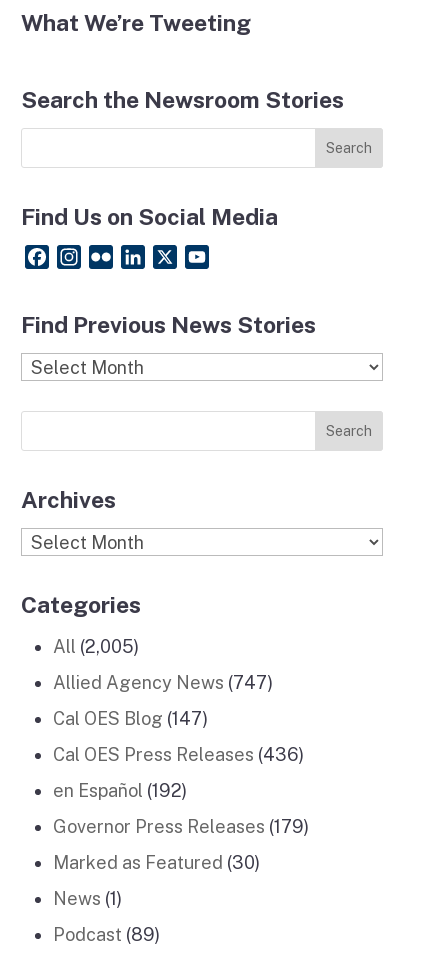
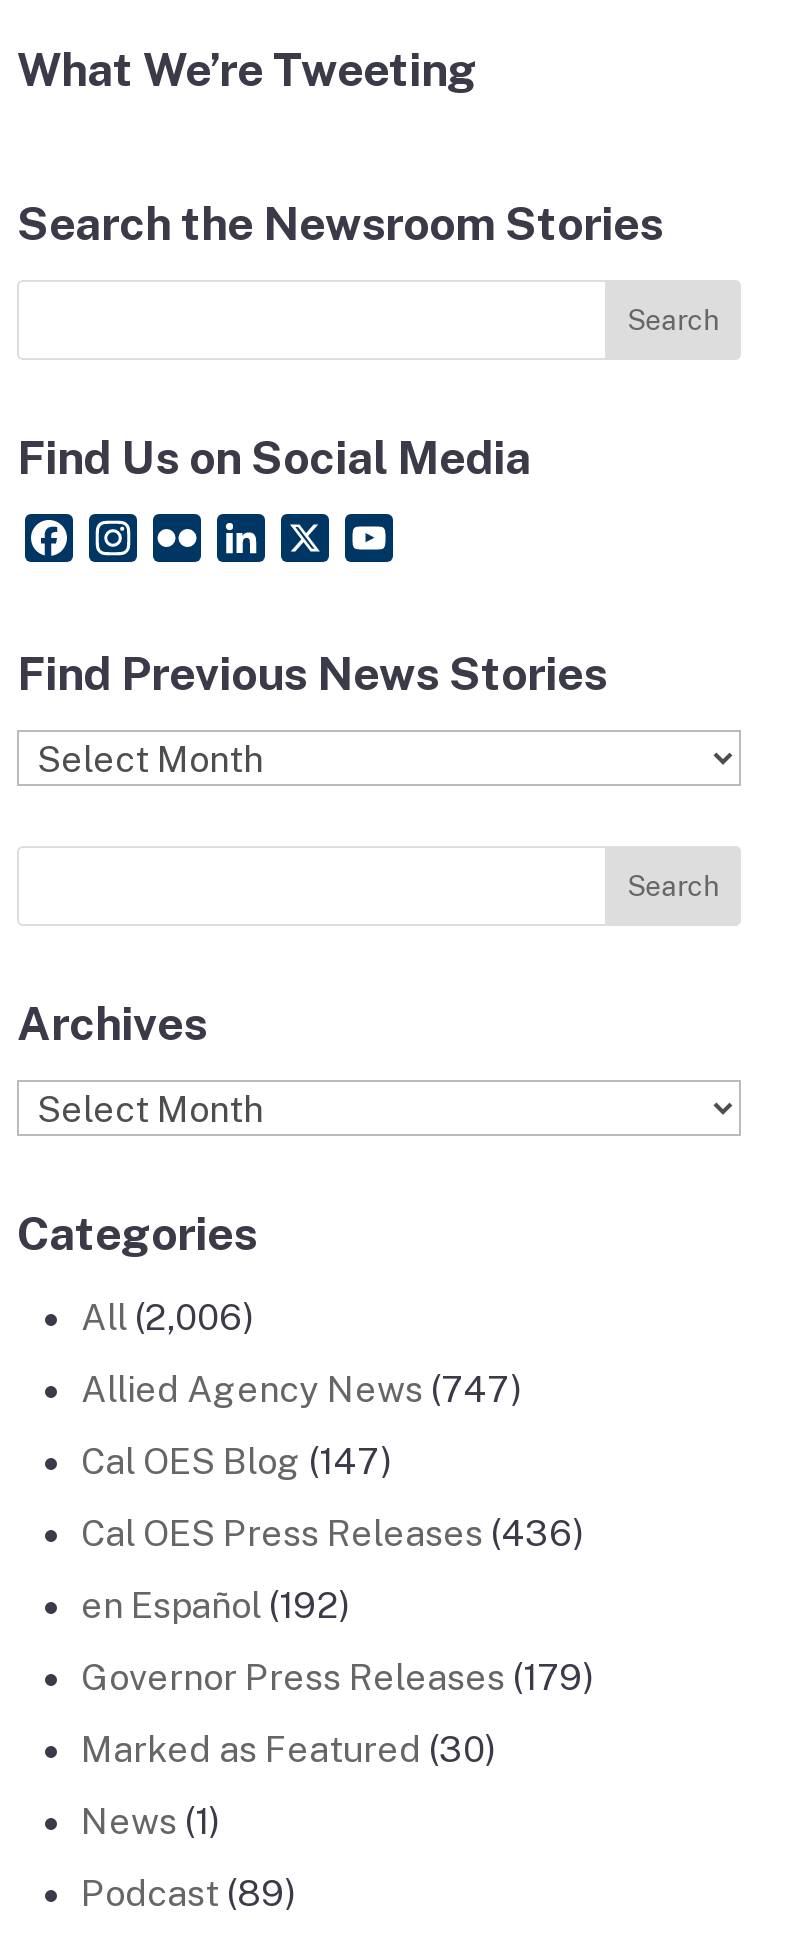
[53,636,139,657] All (2,005) -> [81,1296,253,1338] All (2,006)

